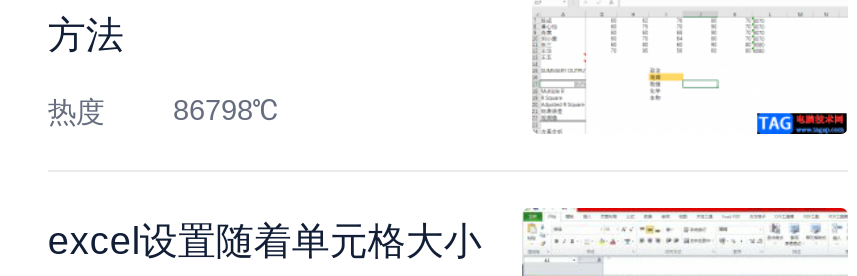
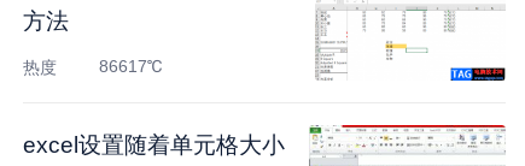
[173,93,279,125] 86798℃ -> [98,56,162,75] 86617℃

